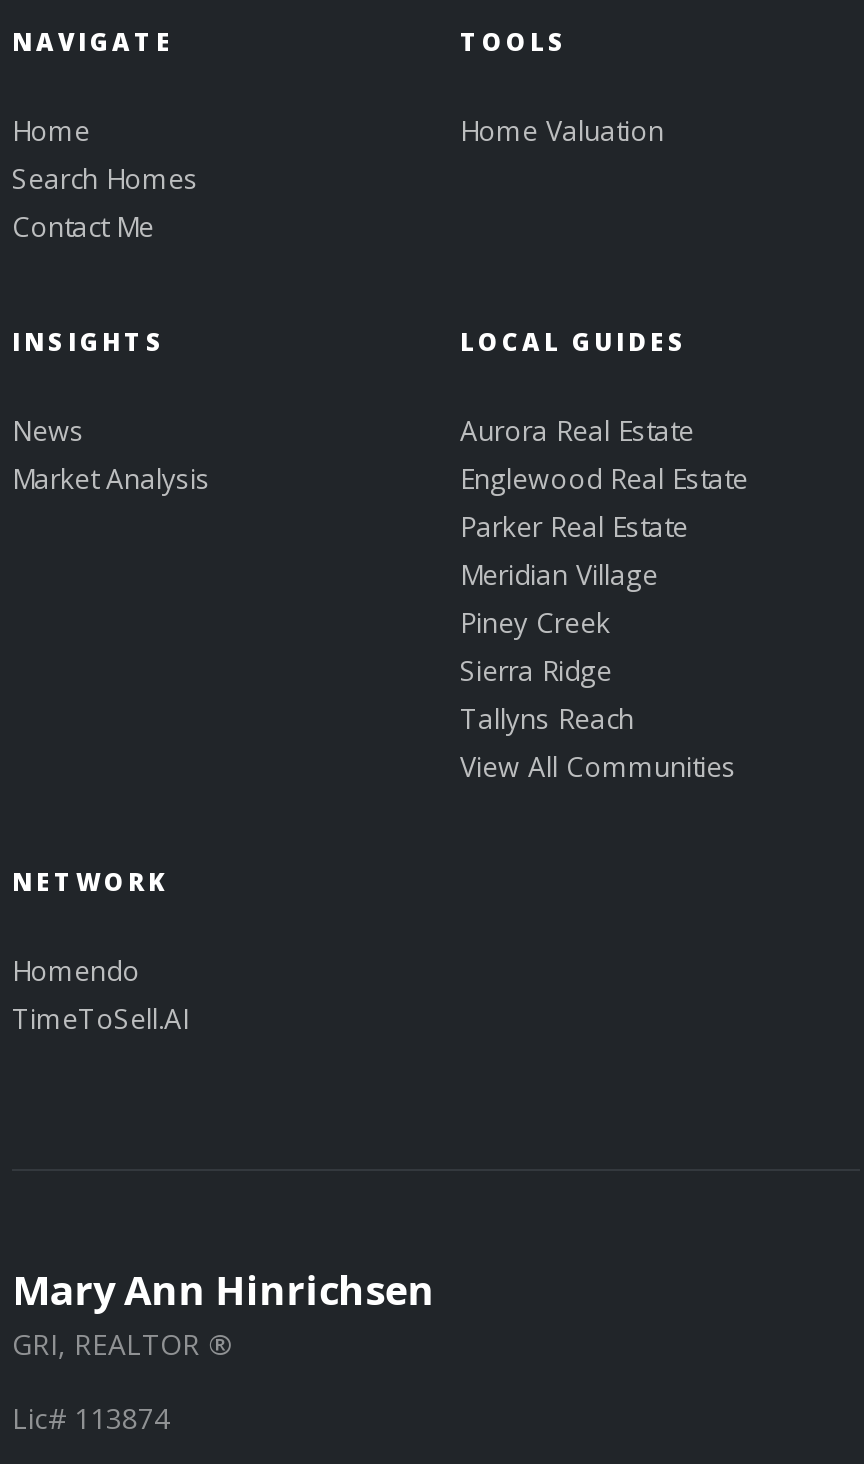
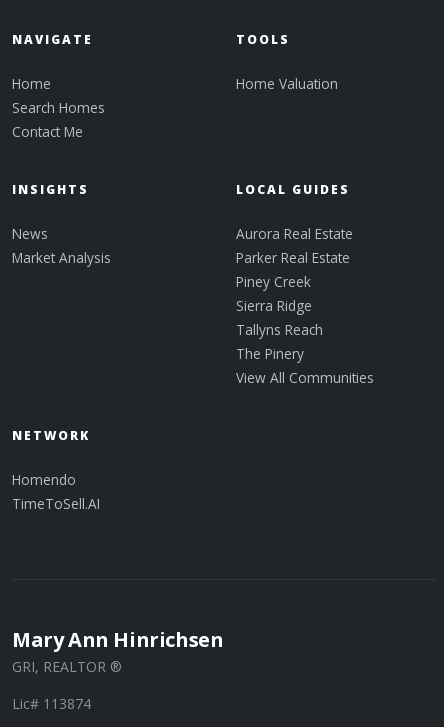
[460,459,748,497] Englewood Real Estate -> none
[460,555,666,593] Meridian Village -> none
moved [460,603,642,737] -> [236,272,327,339]: Piney Creek | Sierra Ridge | Tallyns Reach
none -> [236,344,308,363] The Pinery

